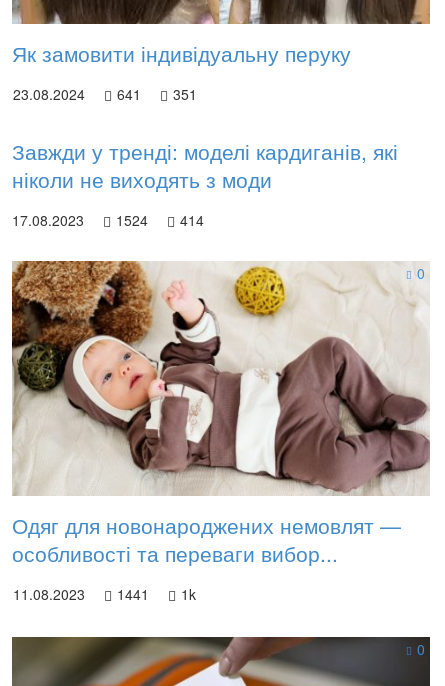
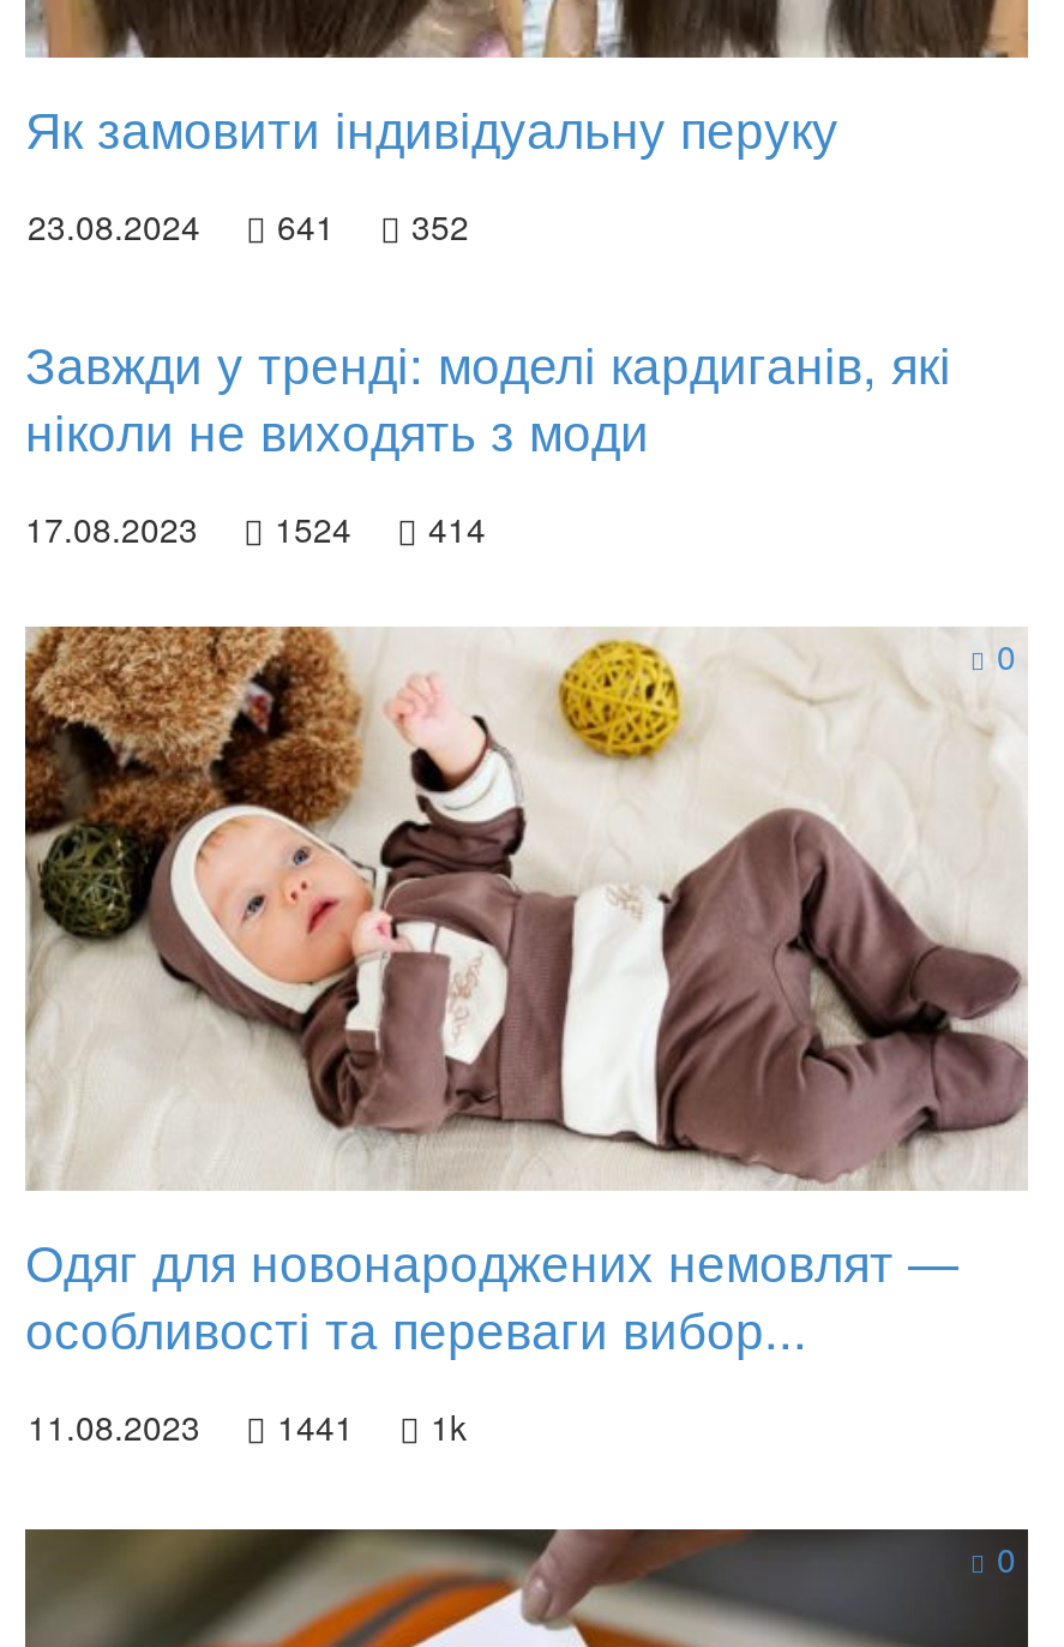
[13,84,197,104] 23.08.2024 641 351 -> [28,203,469,251] 23.08.2024 641 352

